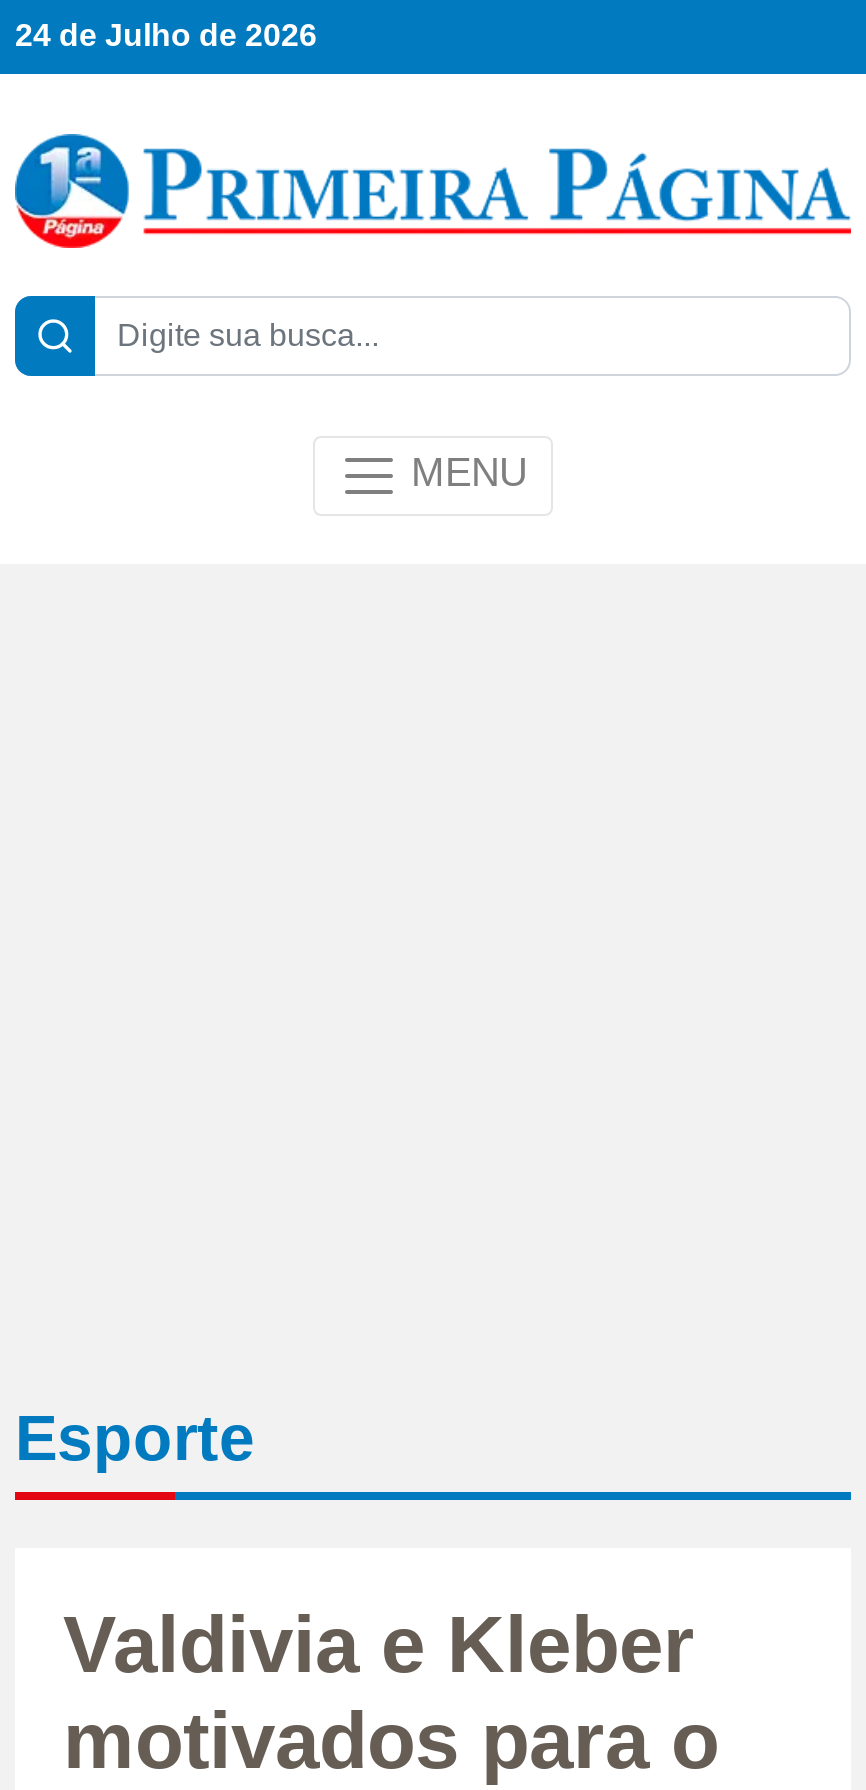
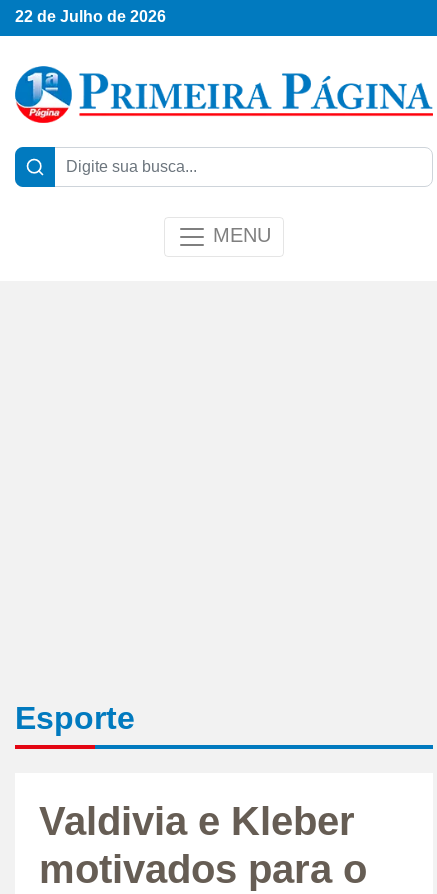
[15,19,317,53] 24 de Julho de 2026 -> [15,8,166,25] 22 de Julho de 2026

